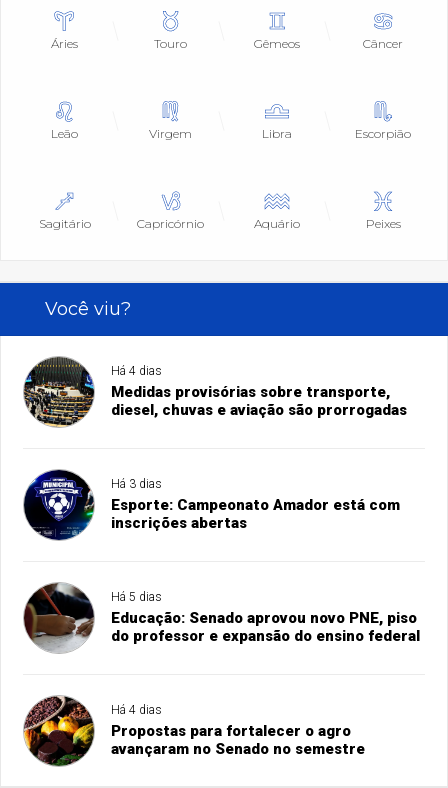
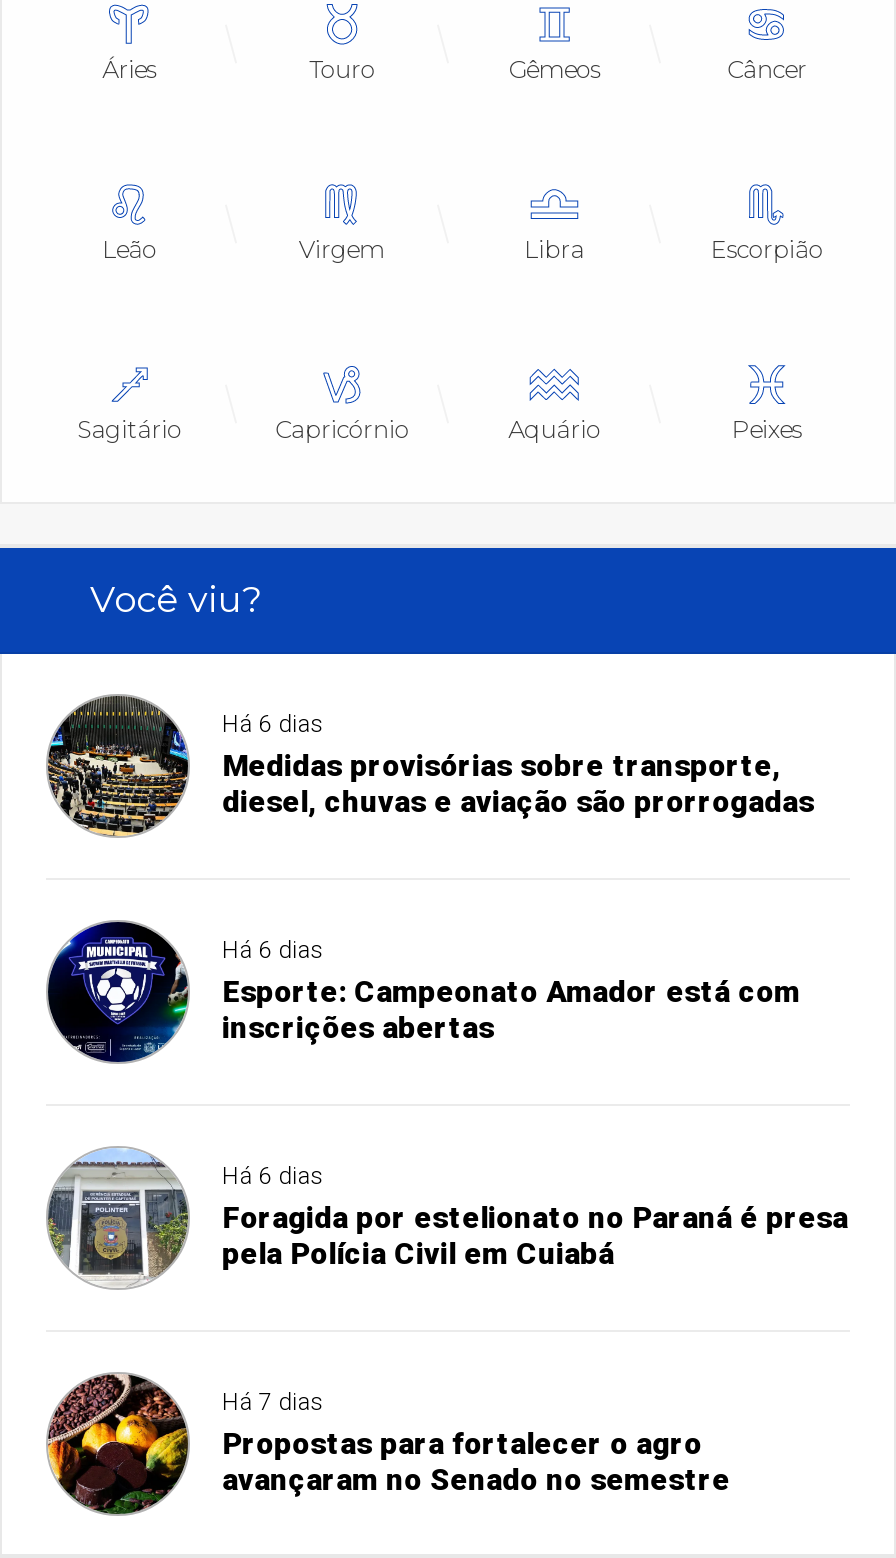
[111,364,162,378] Há 4 dias -> [222,710,324,738] Há 6 dias
[111,477,162,491] Há 3 dias -> [222,936,324,964] Há 6 dias
[24,582,420,652] [image] | Há 5 dias | Educação: Senado aprovou novo PNE, piso | do professor e expansão do ensino federal -> [48,1148,848,1284] [image] | Há 6 dias | Foragida por estelionato no Paraná é presa | pela Polícia Civil em Cuiabá
[111,703,162,717] Há 4 dias -> [222,1388,324,1416] Há 7 dias

